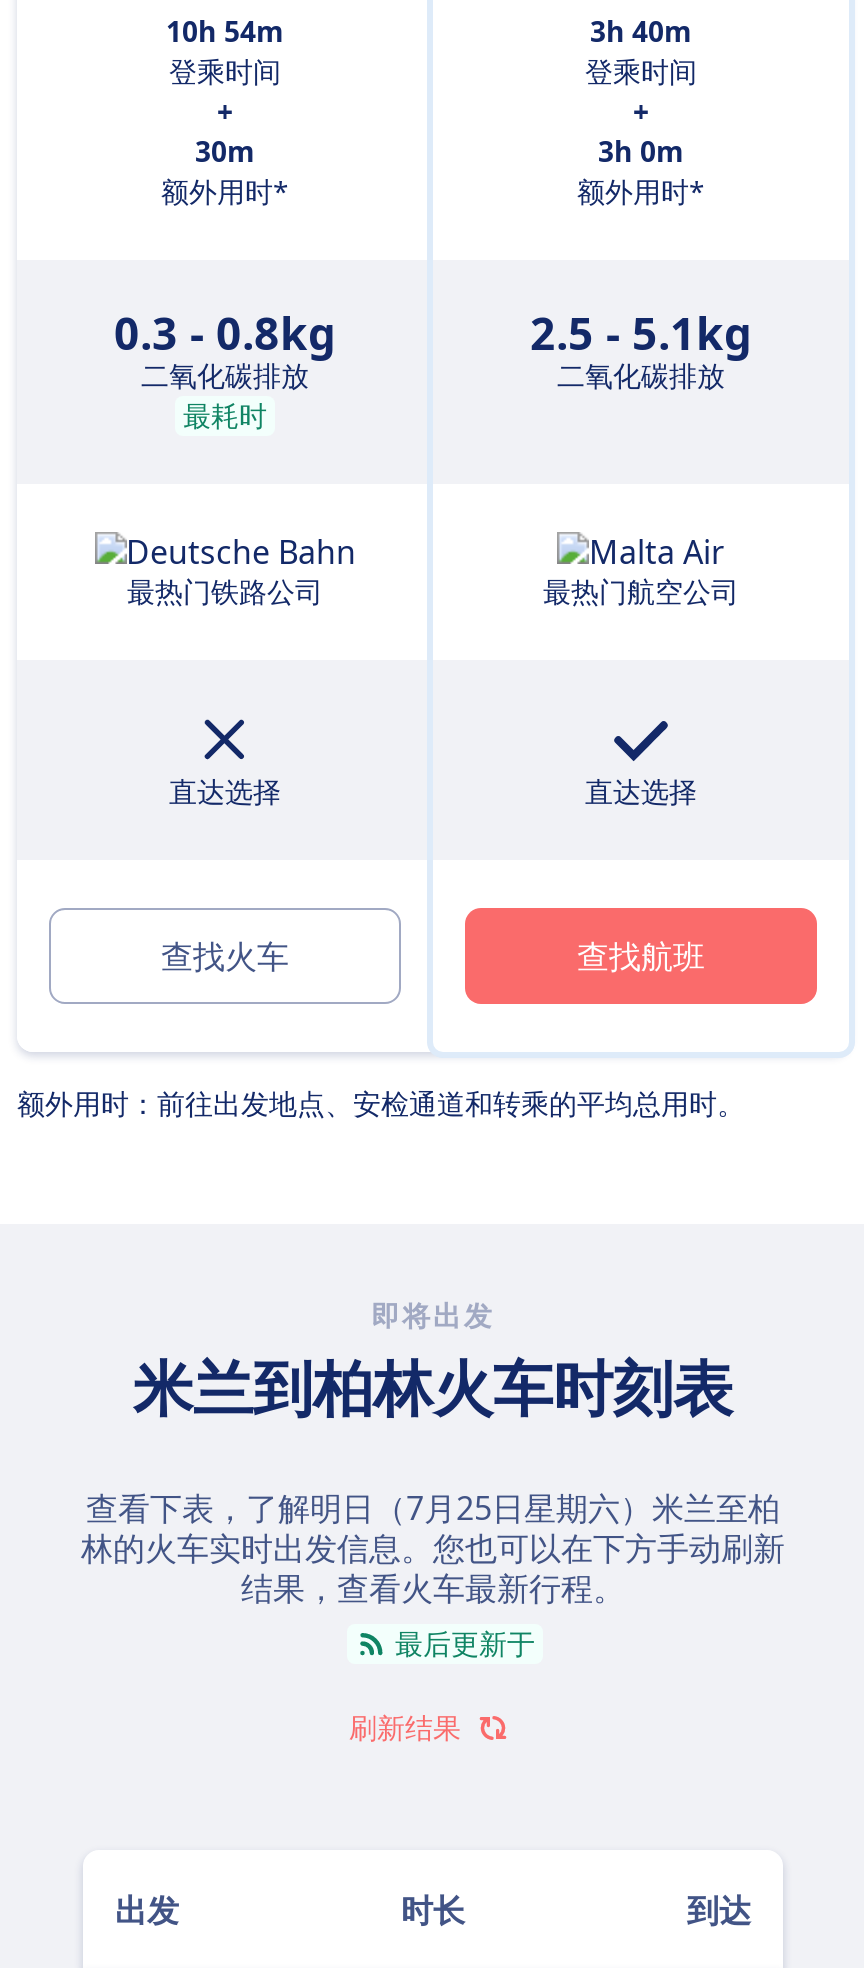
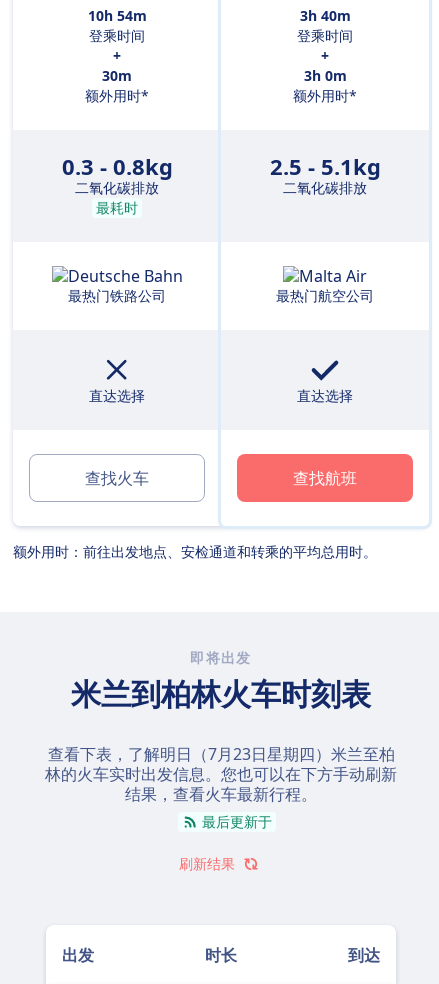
[86,1486,780,1530] 查看下表，了解明日（7月25日星期六）米兰至柏 -> [47,743,394,765] 查看下表，了解明日（7月23日星期四）米兰至柏

